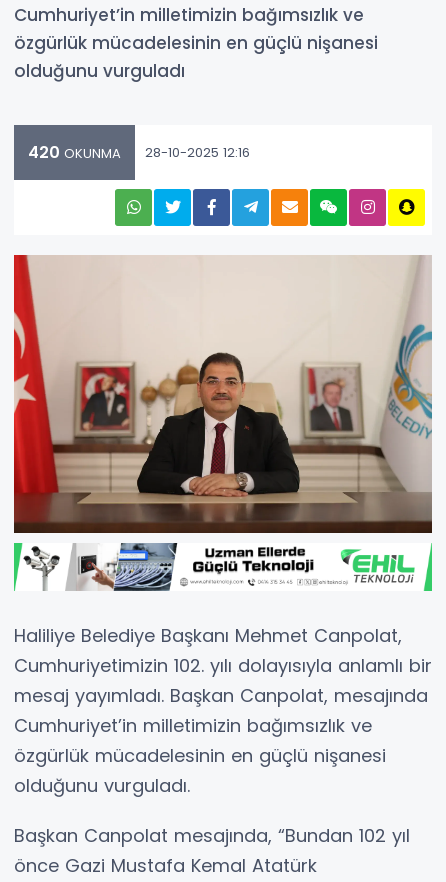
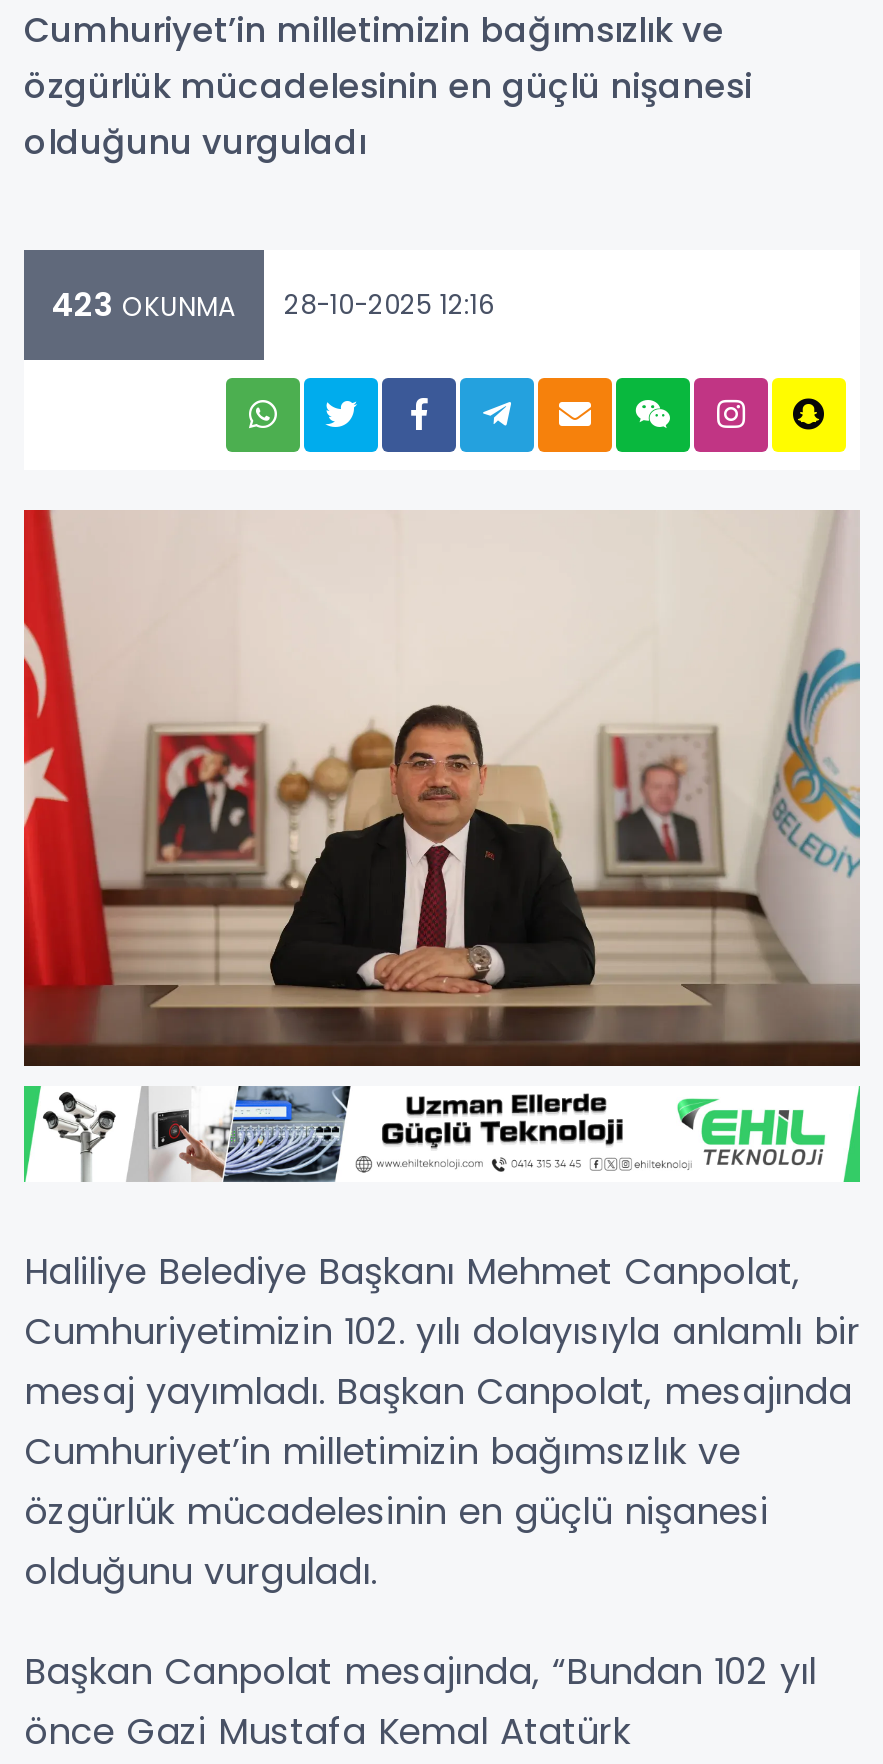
[28,141,250,164] 420 OKUNMA 28-10-2025 12:16 -> [52,282,494,328] 423 OKUNMA 28-10-2025 12:16

